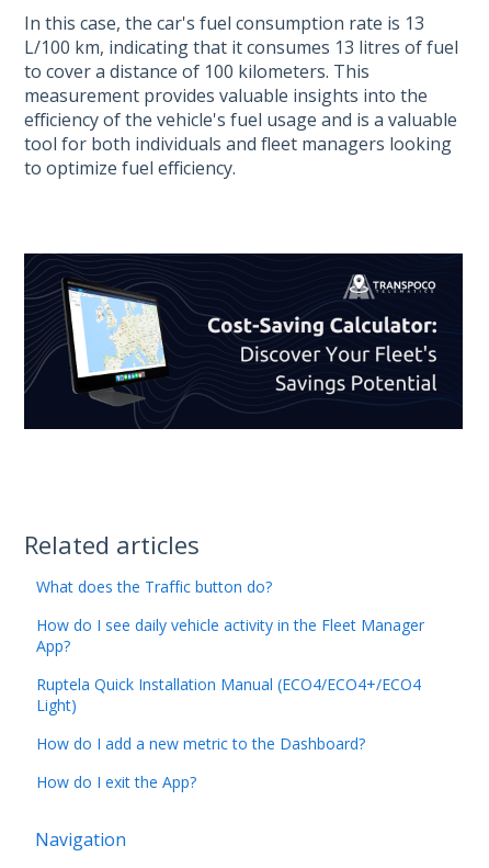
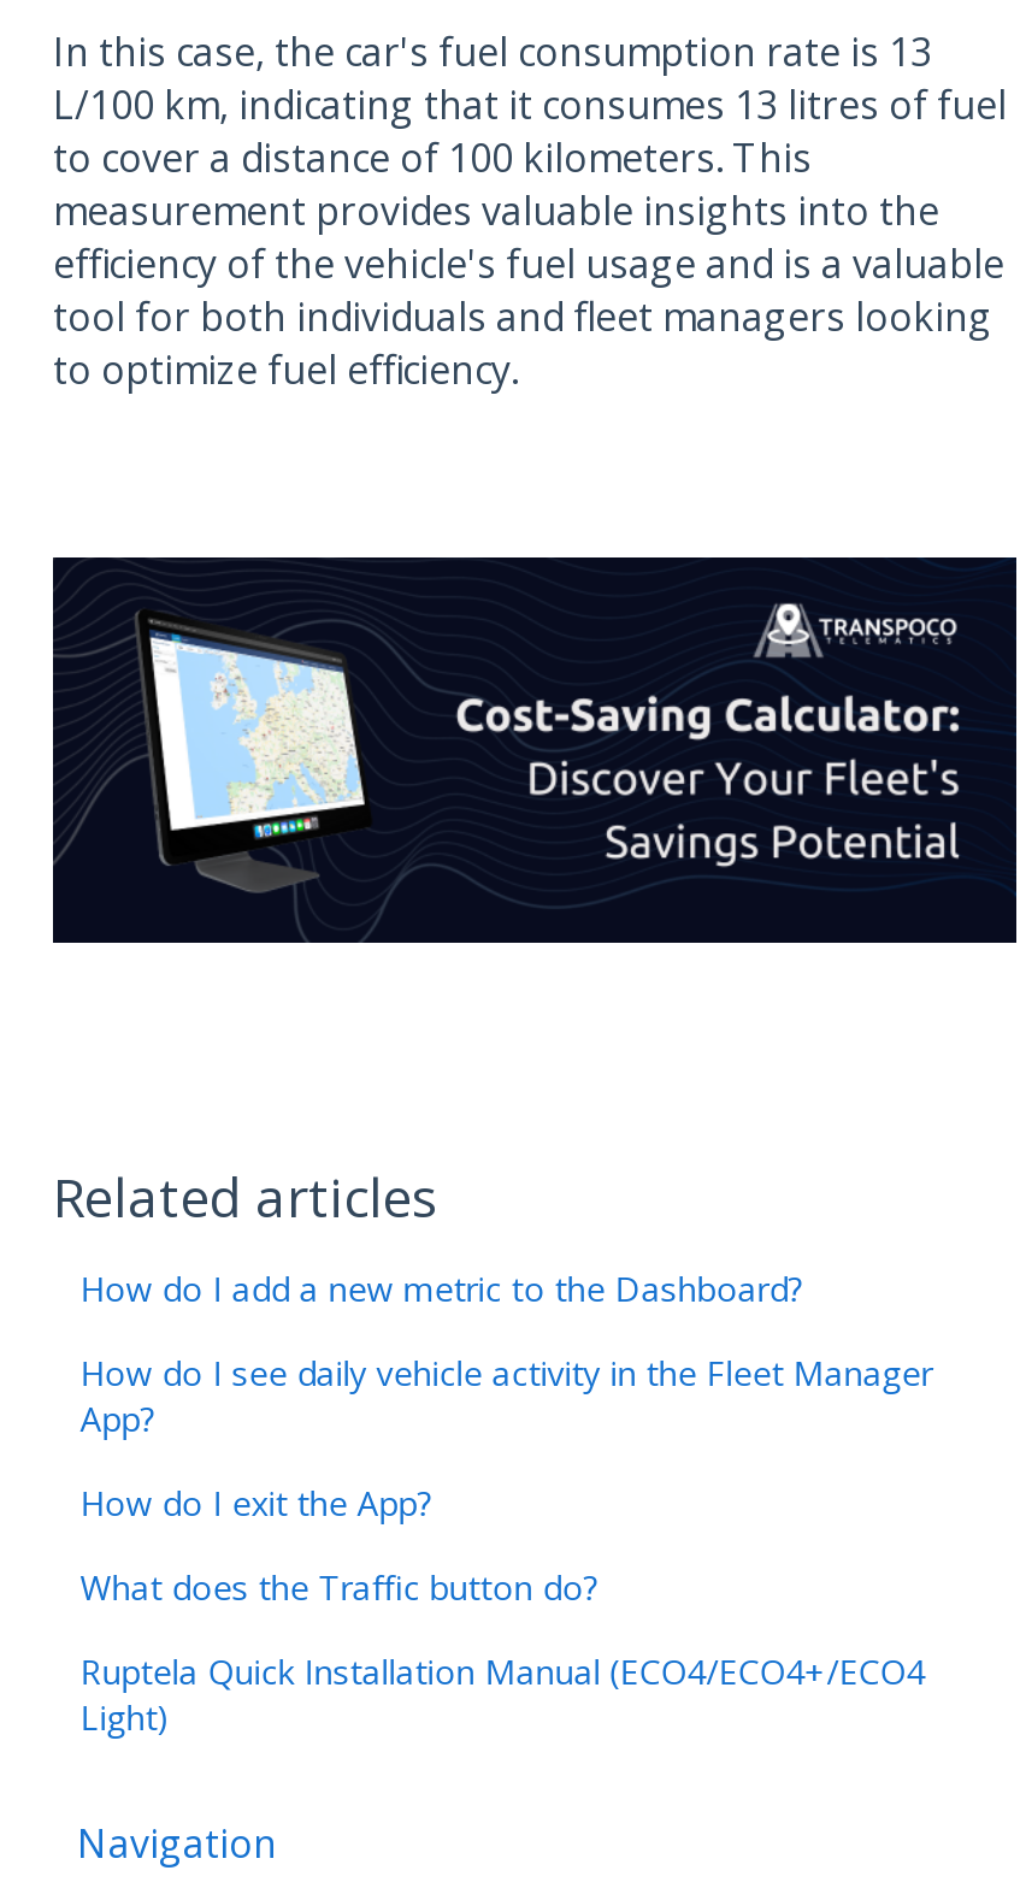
moved [36,576,272,596] -> [80,1563,598,1609]: What does the Traffic button do?
moved [36,673,421,715] -> [80,1647,925,1739]: Ruptela Quick Installation Manual (ECO4/ECO4+/ECO4 | Light)
moved [36,732,365,753] -> [80,1264,802,1310]: How do I add a new metric to the Dashboard?
moved [36,771,196,792] -> [80,1479,432,1524]: How do I exit the App?

